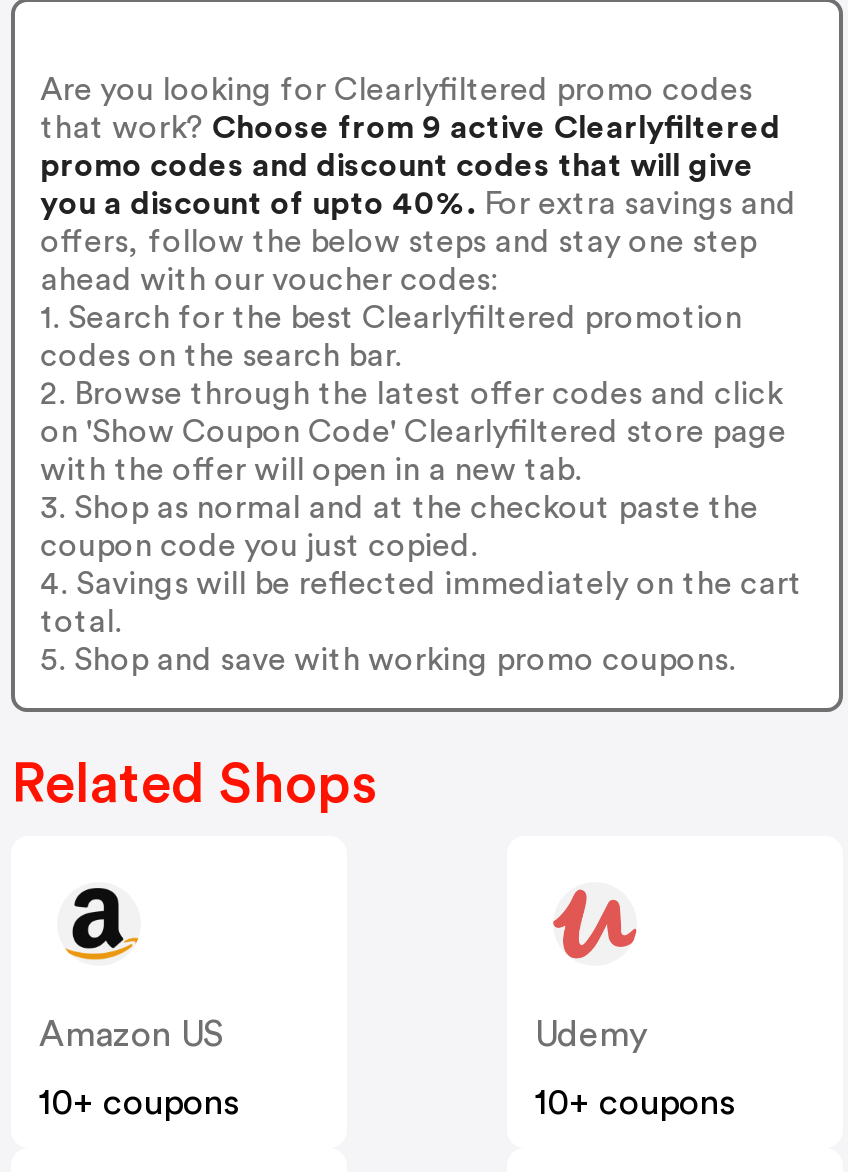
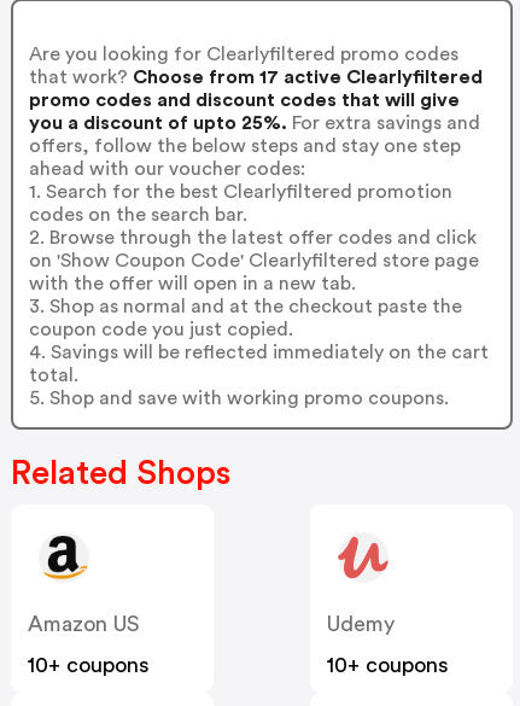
[40,111,780,143] that work? Choose from 9 active Clearlyfiltered -> [28,67,482,86] that work? Choose from 17 active Clearlyfiltered
[40,187,796,219] you a discount of upto 40%. For extra savings and -> [28,113,480,132] you a discount of upto 25%. For extra savings and

